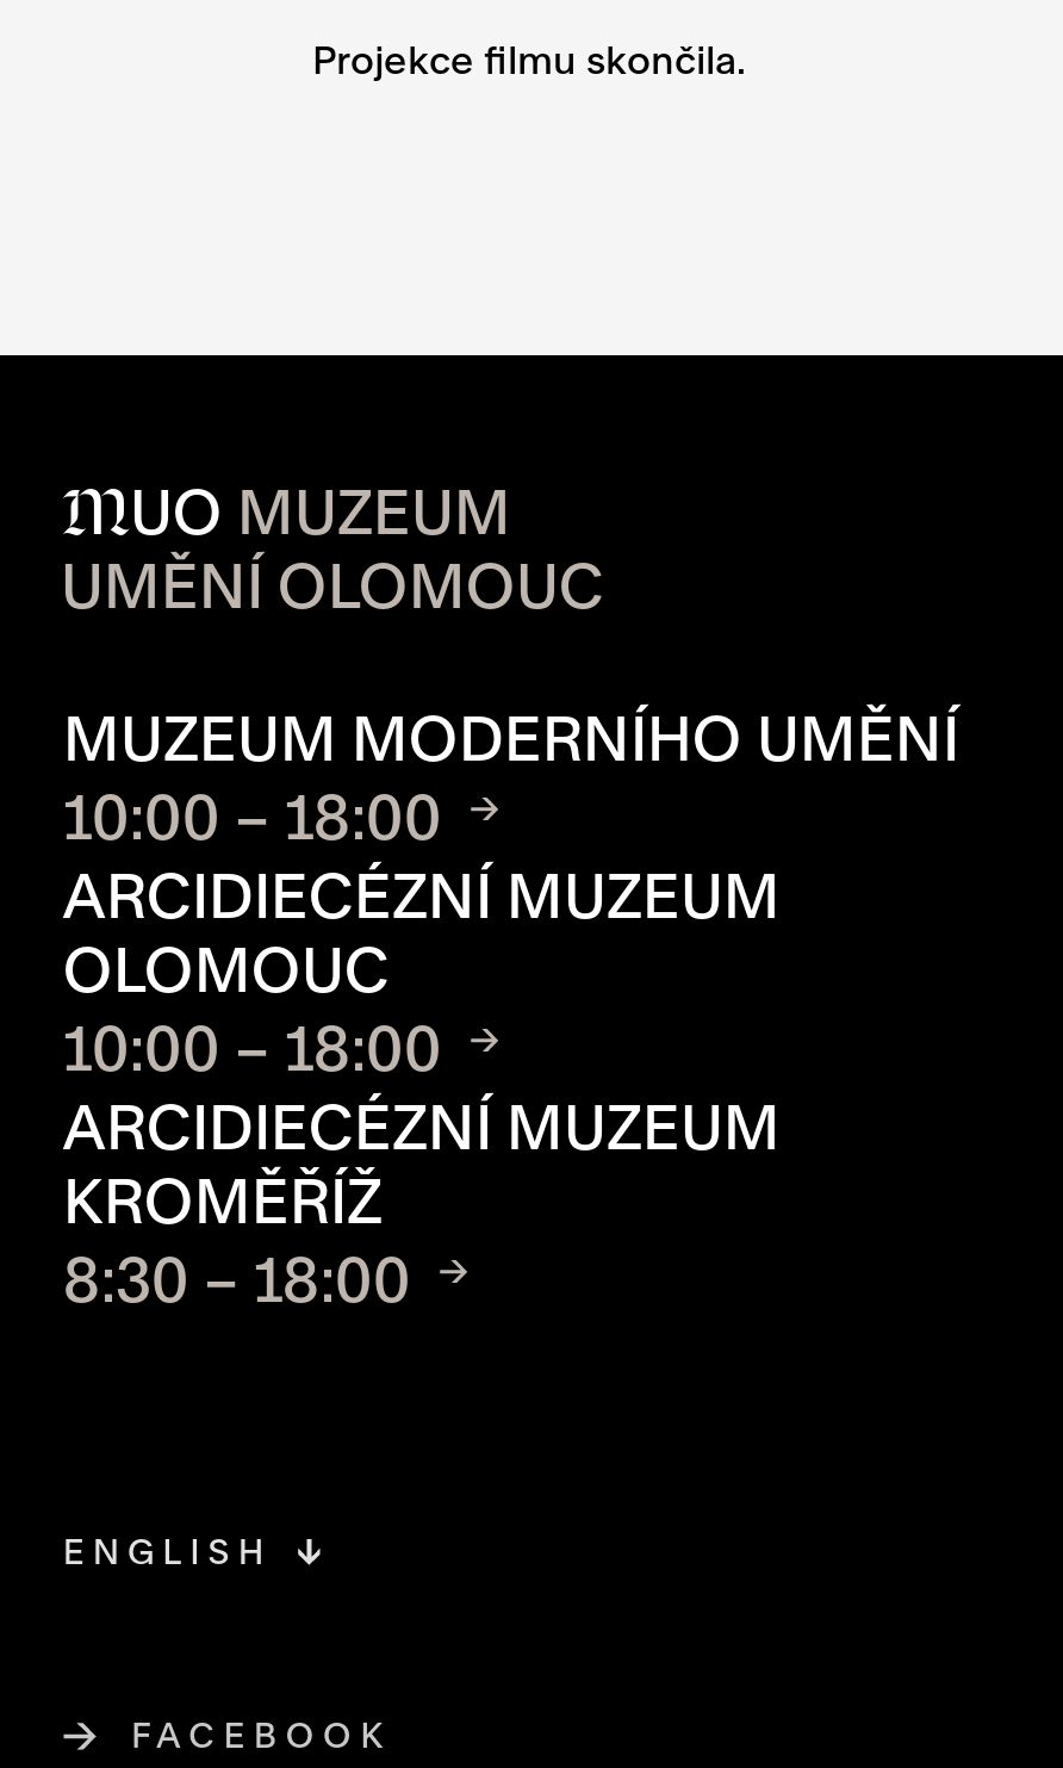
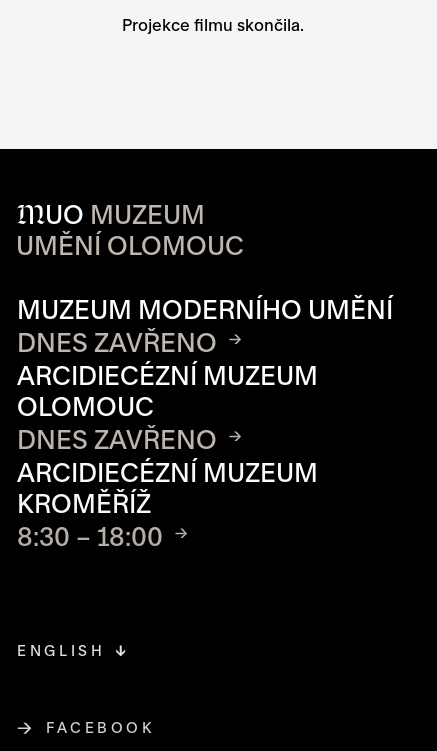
[63,780,442,852] 10:00 – 18:00 -> [17,327,217,357] DNES ZAVŘENO
[63,1012,442,1083] 10:00 – 18:00 -> [17,424,217,454] DNES ZAVŘENO

